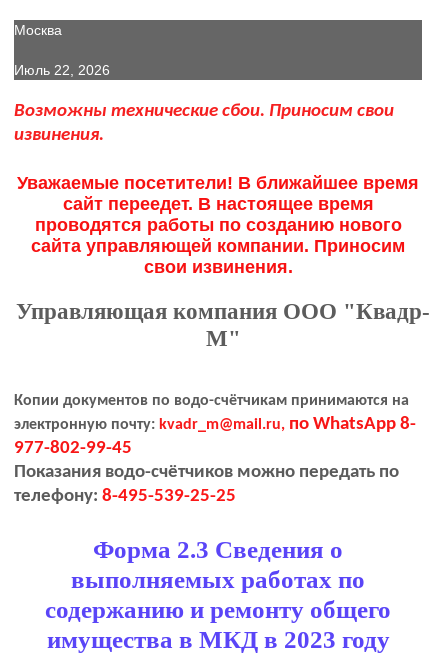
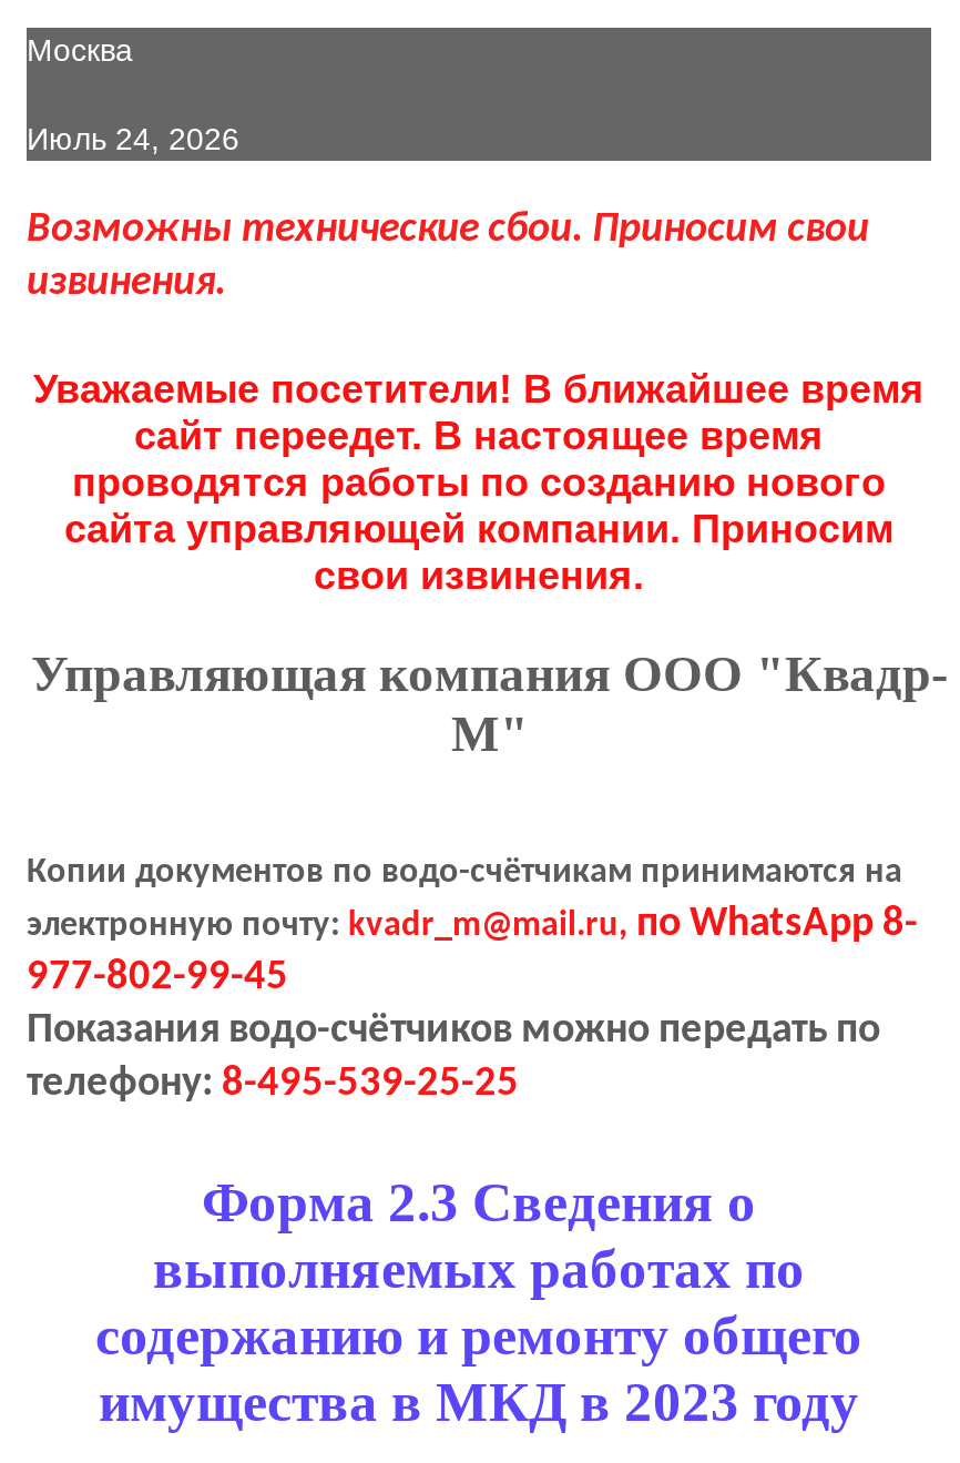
[14,62,110,78] Июль 22, 2026 -> [27,121,239,157] Июль 24, 2026

